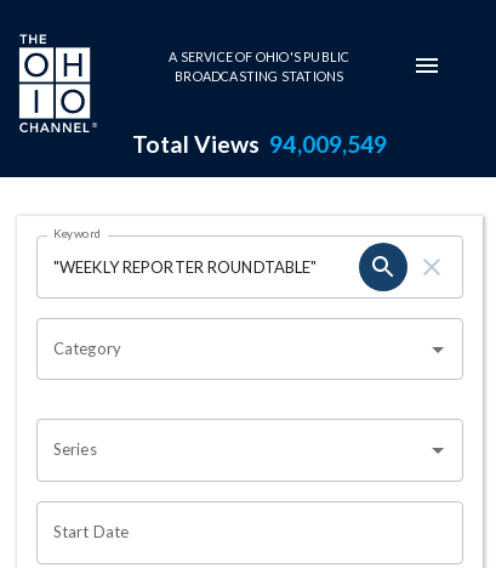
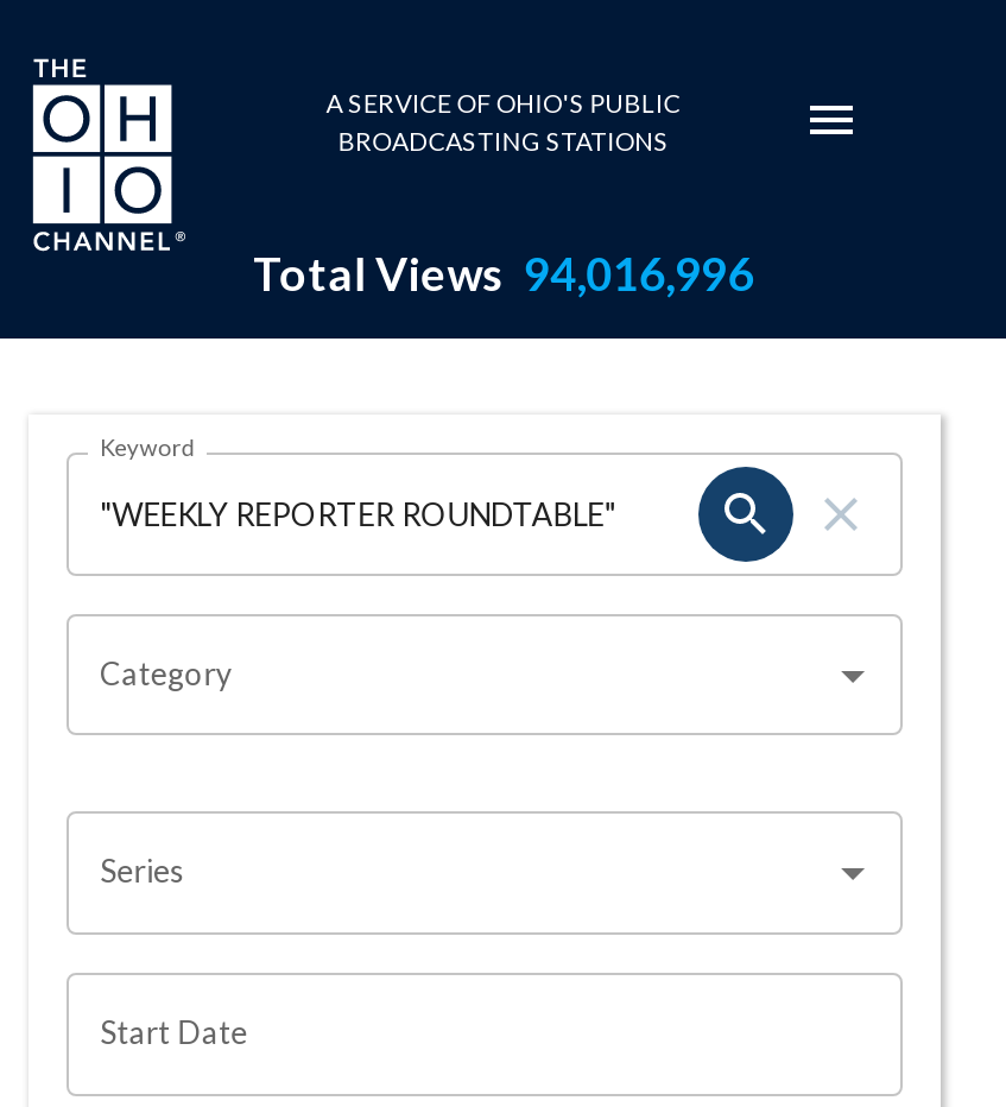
[132,130,387,158] Total Views 94,009,549 -> [253,246,753,301] Total Views 94,016,996

